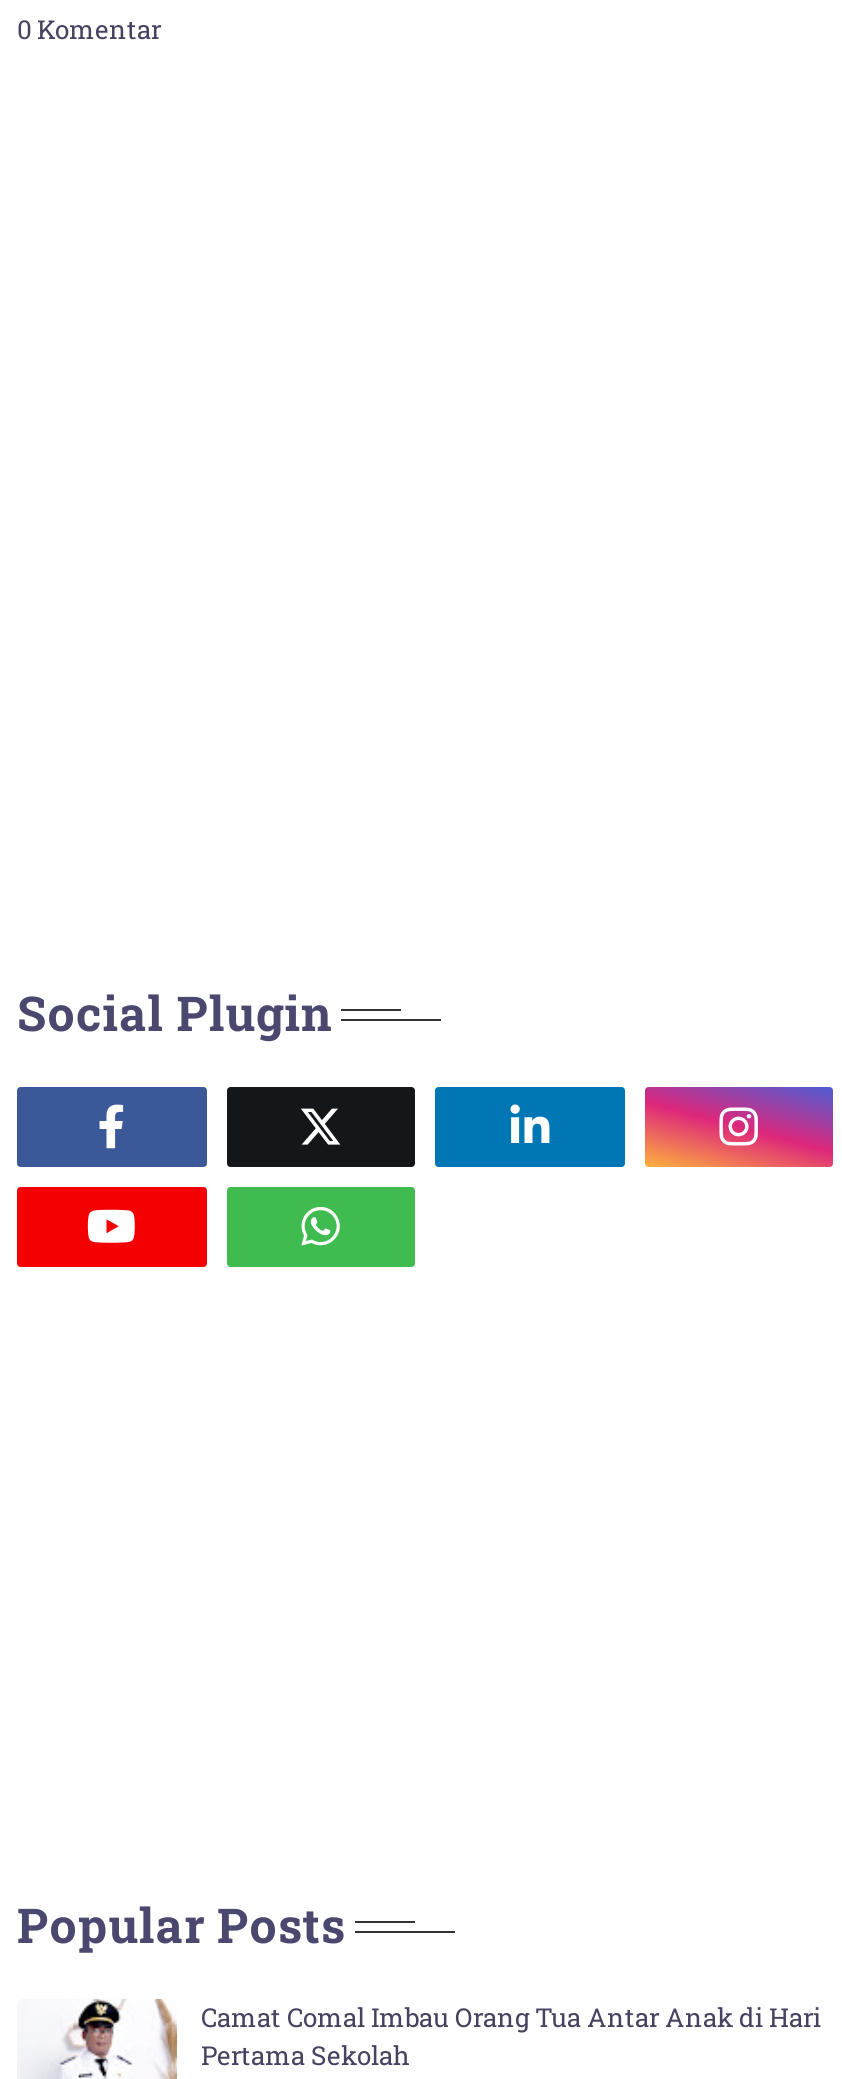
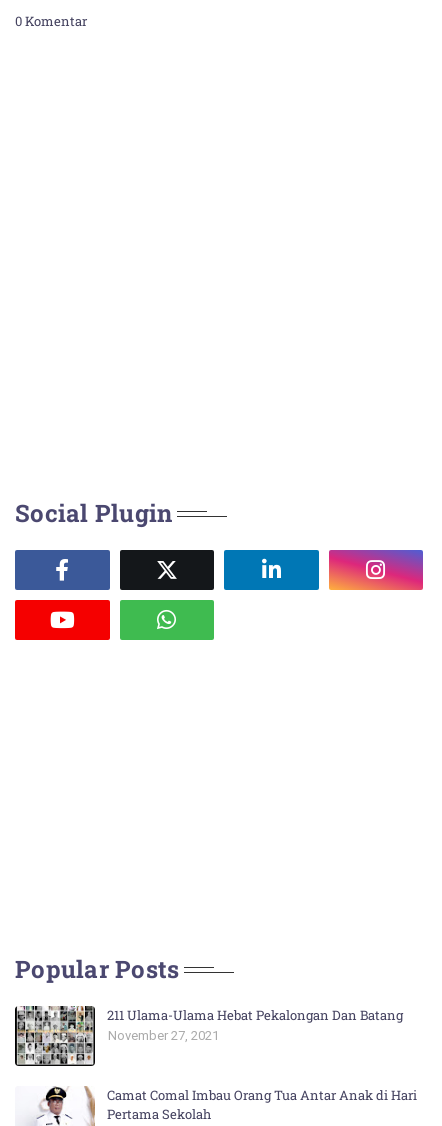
none -> [14,1005,403,1067] [image] | 211 Ulama-Ulama Hebat Pekalongan Dan Batang | November 27, 2021

